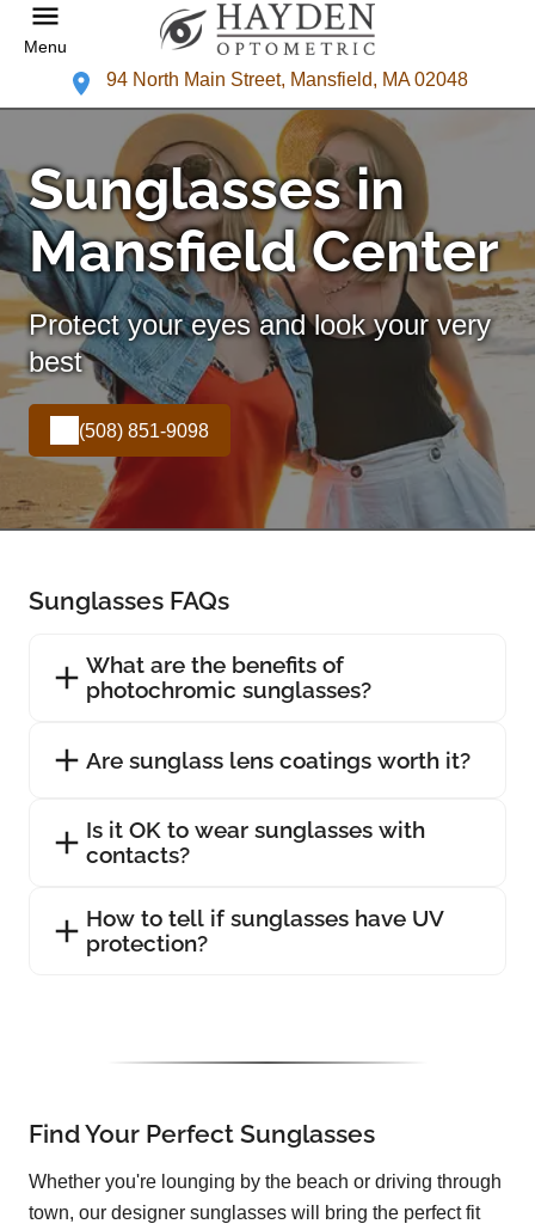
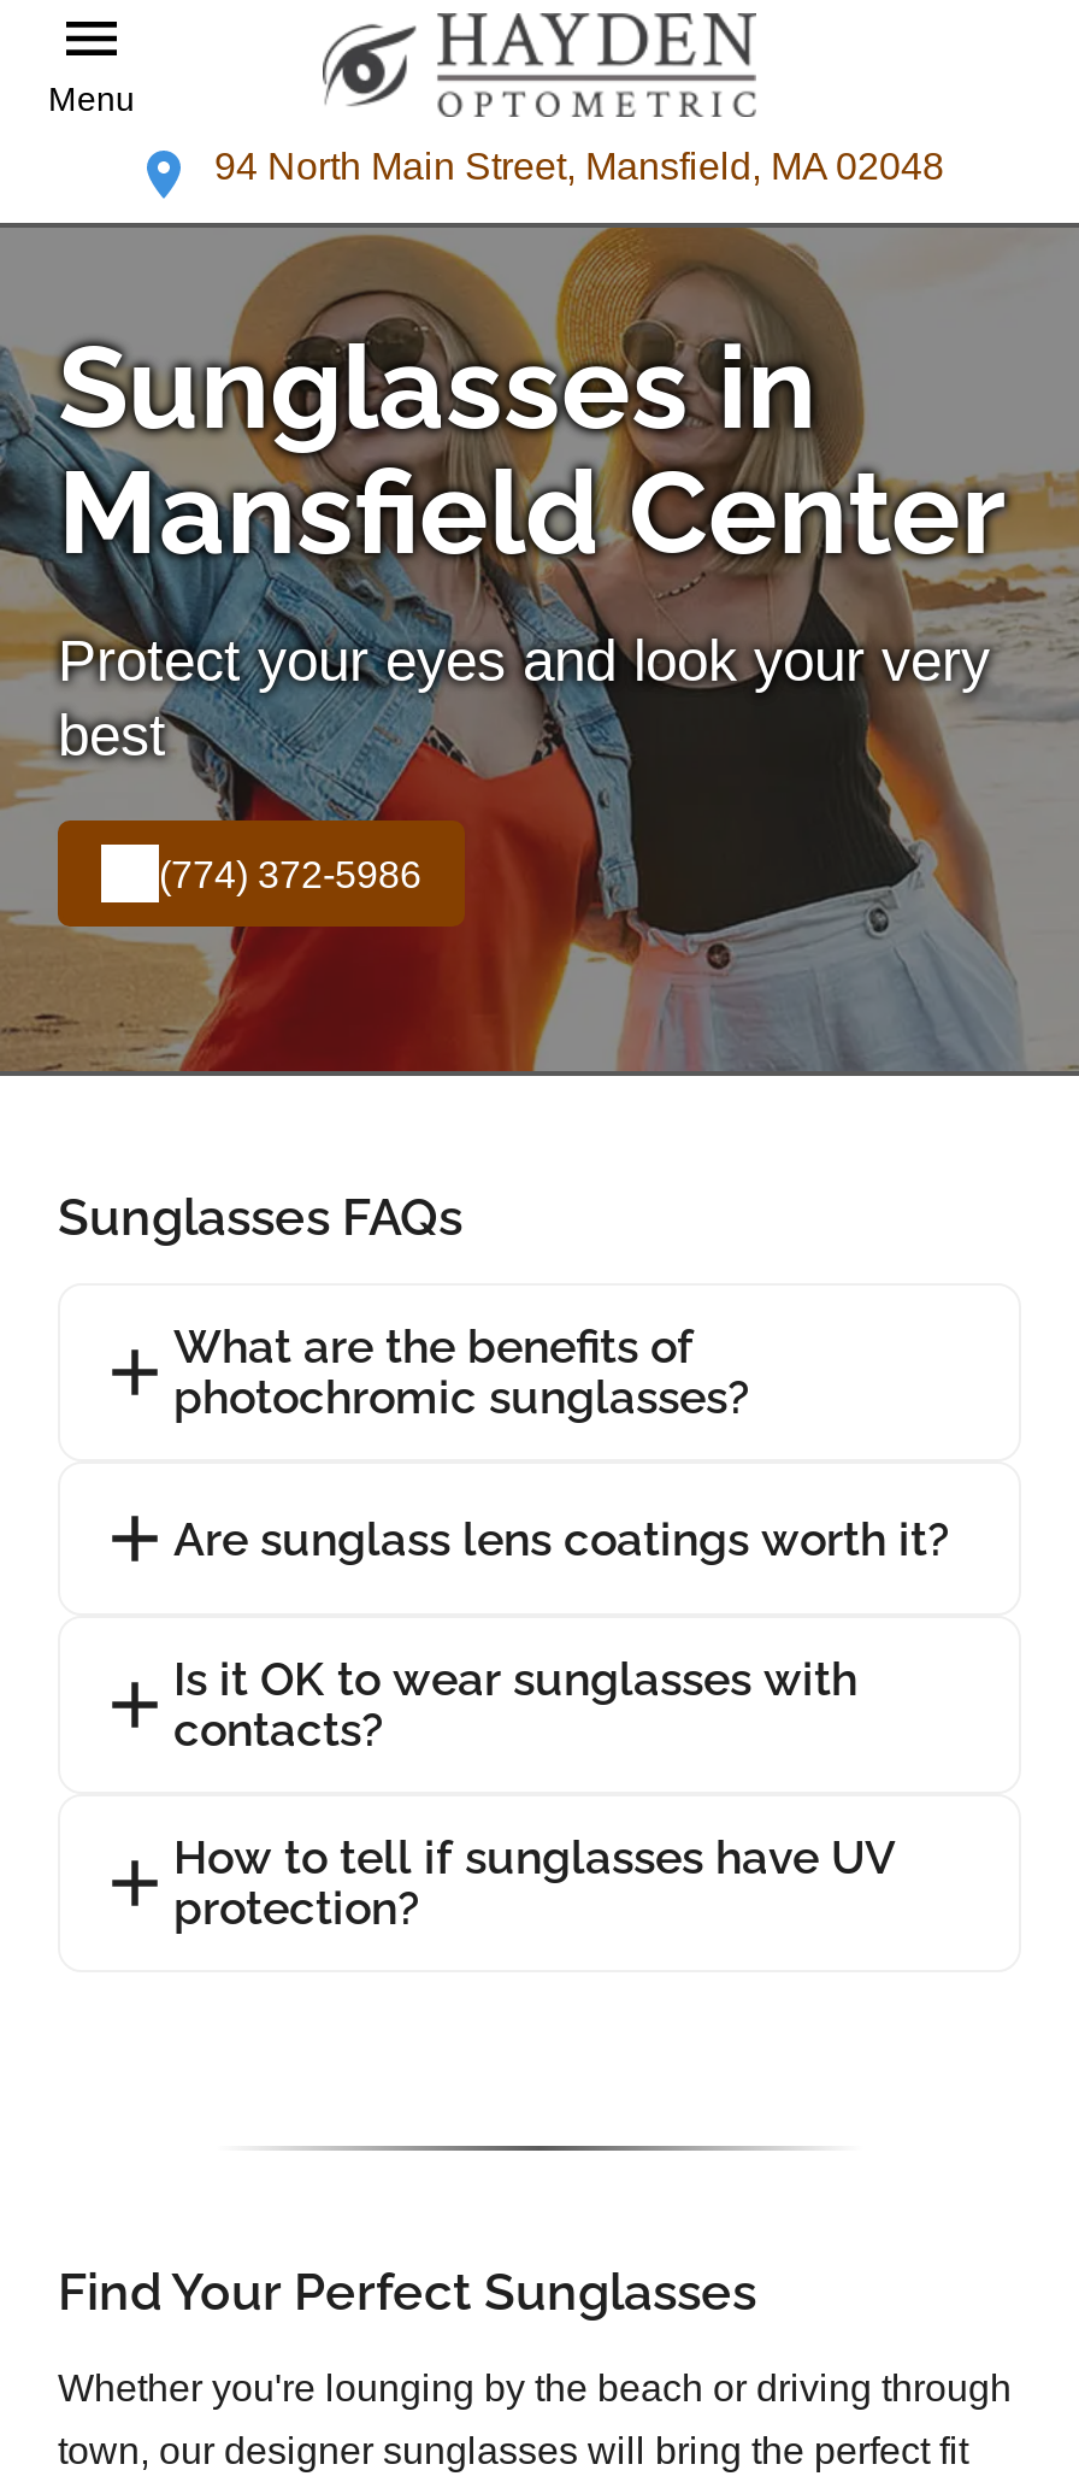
[79,420,209,441] (508) 851-9098 -> [159,853,421,894] (774) 372-5986

